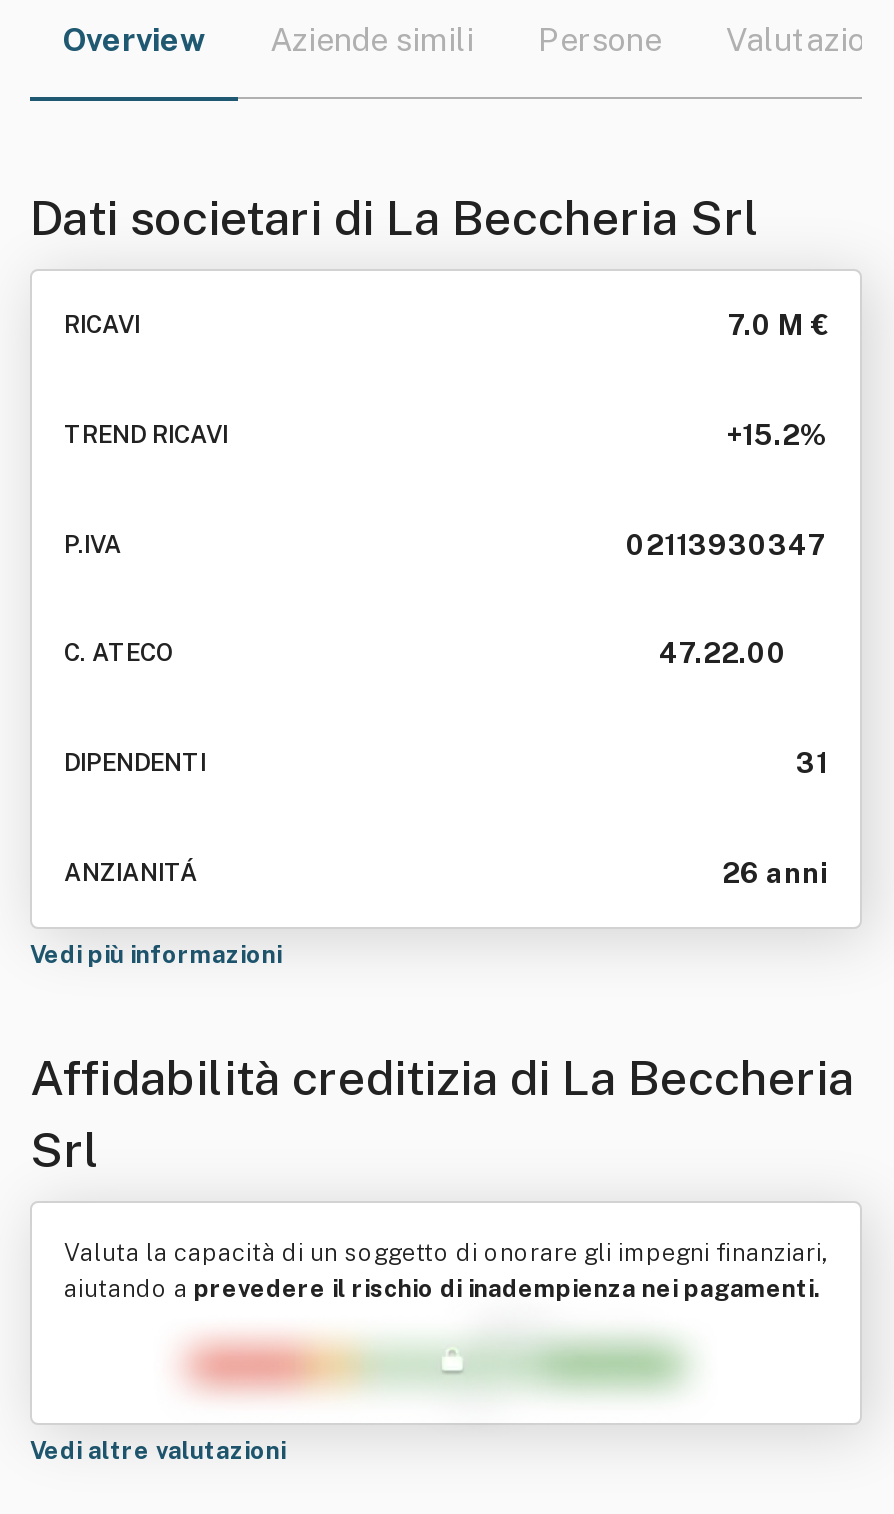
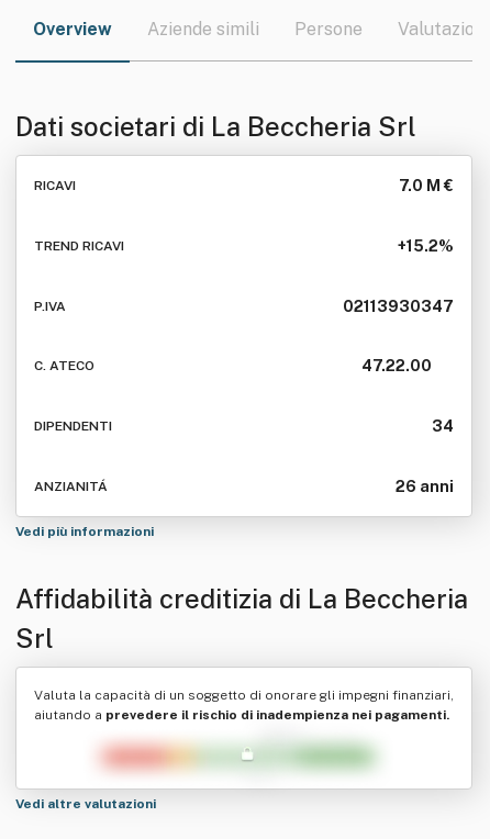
[796,747,828,779] 31 -> [432,418,454,435] 34

